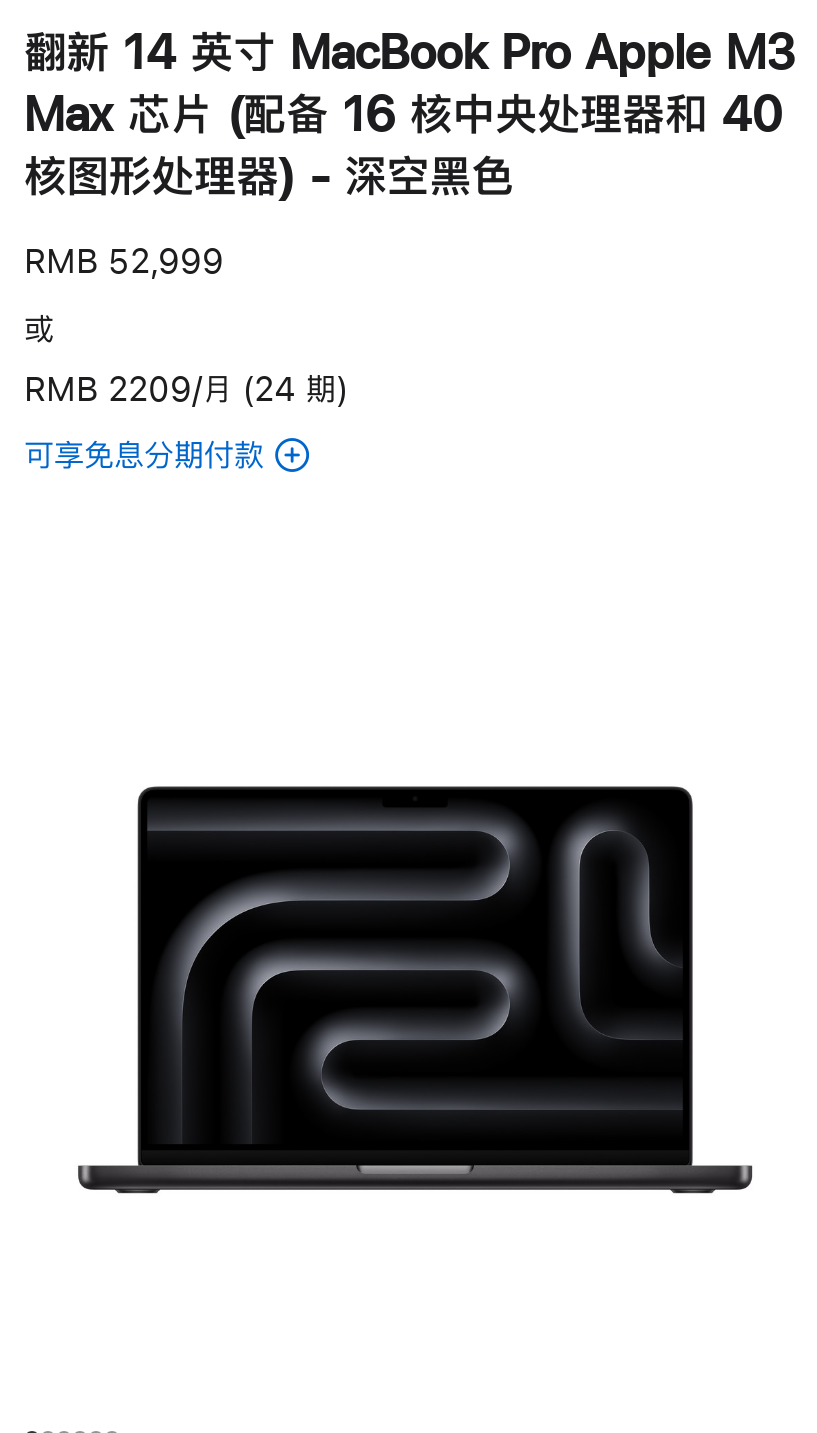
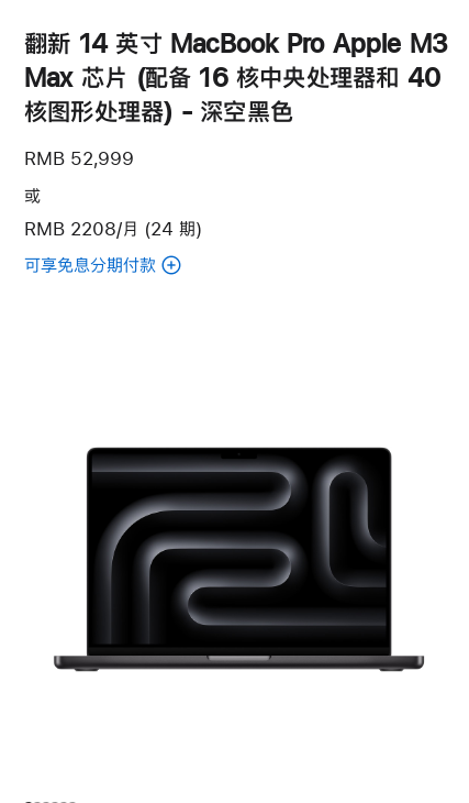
[24,371,348,405] RMB 2209/月 (24 期) -> [24,219,202,238] RMB 2208/月 (24 期)

